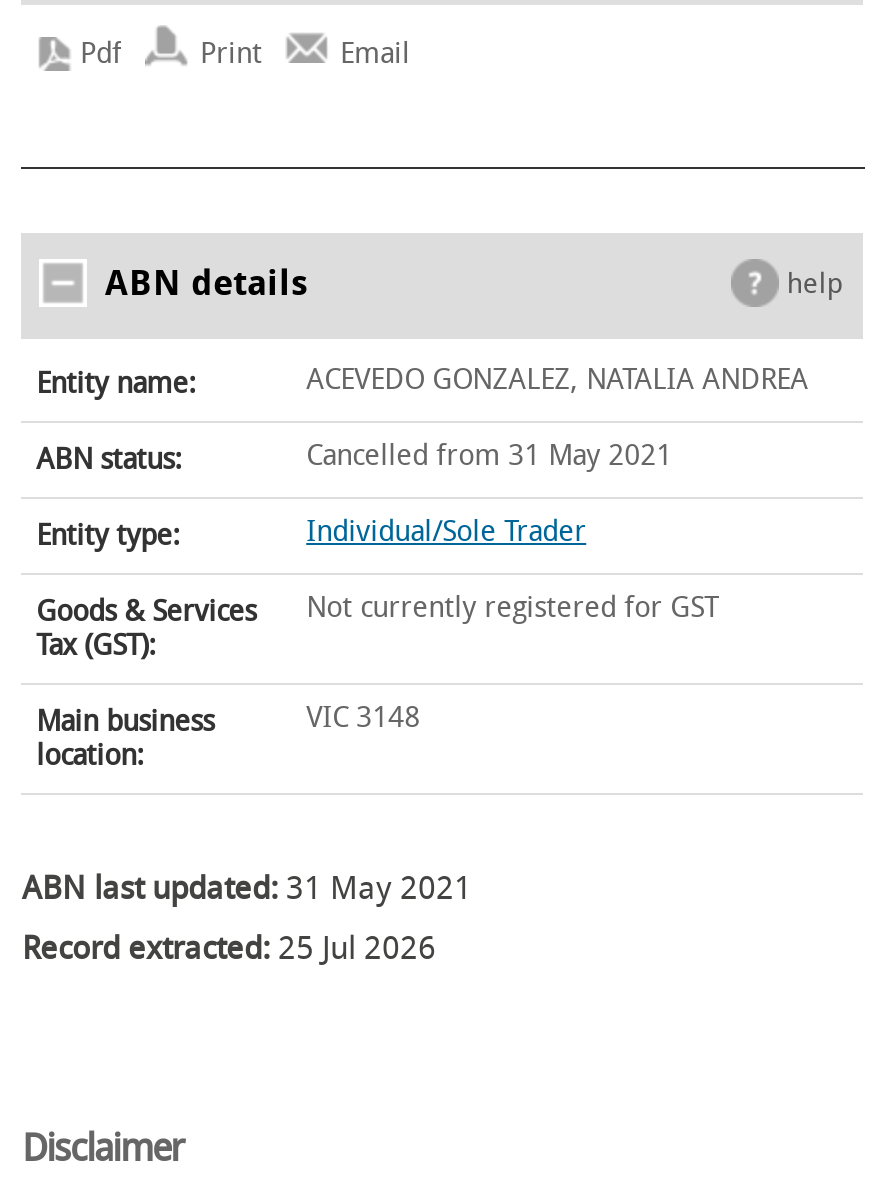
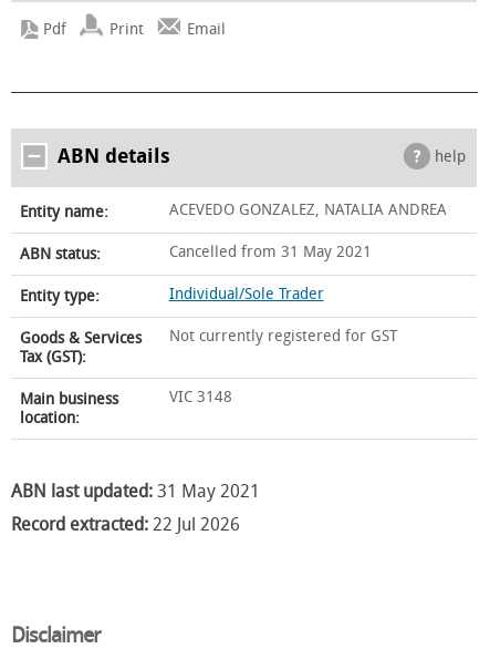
[22,929,436,967] Record extracted: 25 Jul 2026 -> [12,514,240,535] Record extracted: 22 Jul 2026

